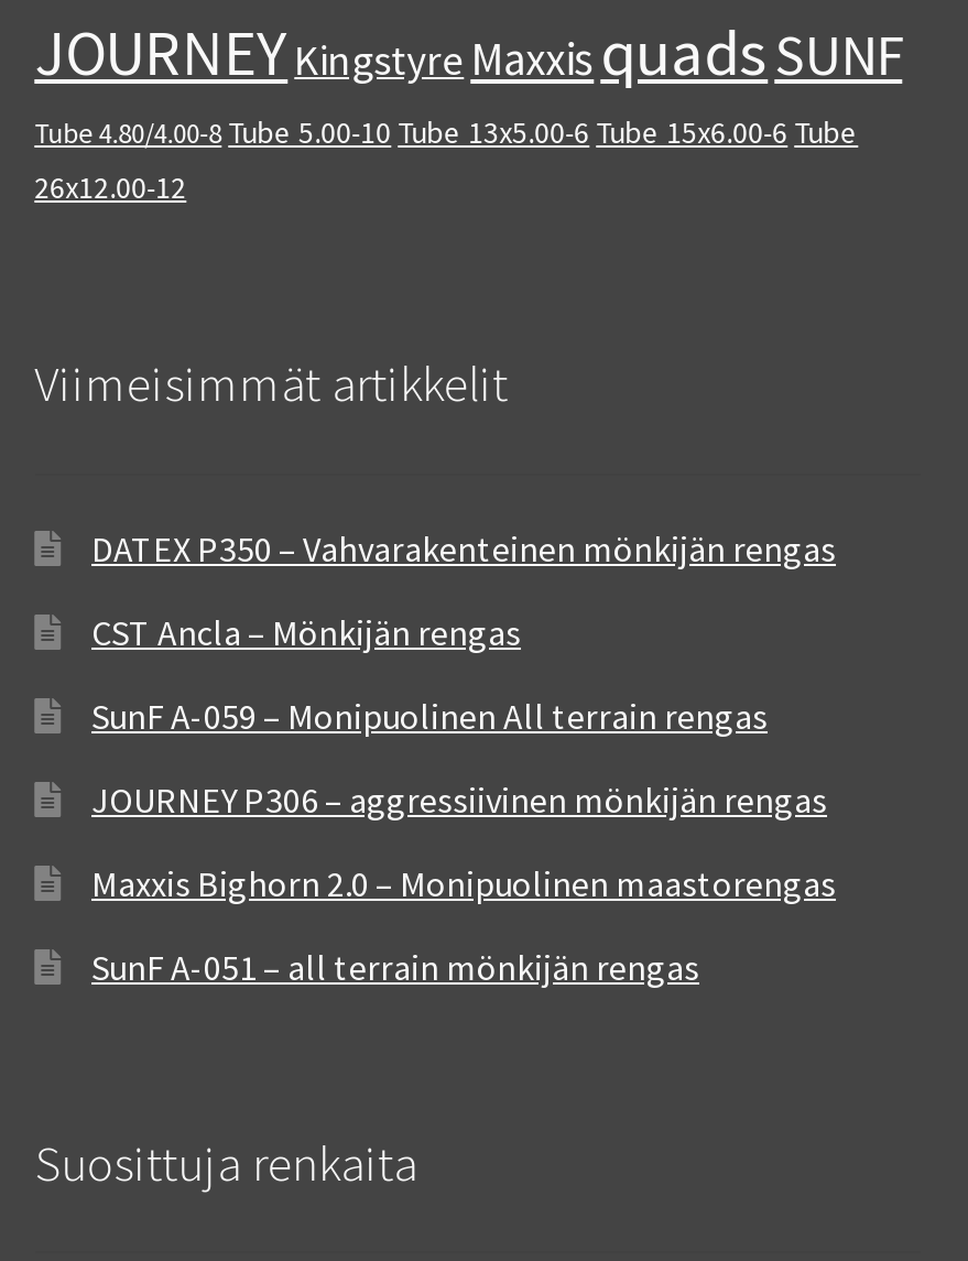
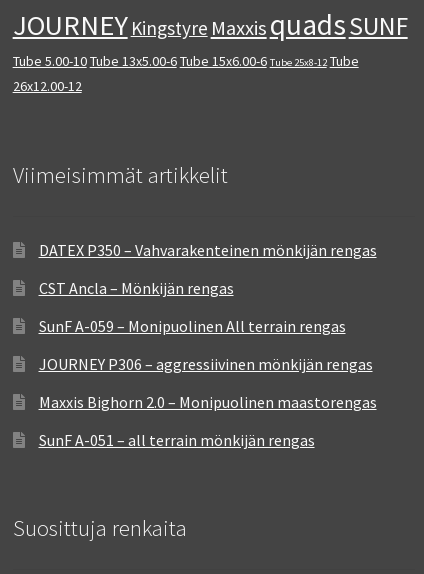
[34,111,858,151] Tube 4.80/4.00-8 Tube 5.00-10 Tube 13x5.00-6 Tube 15x6.00-6 Tube -> [13,52,359,70] Tube 5.00-10 Tube 13x5.00-6 Tube 15x6.00-6 Tube 25x8-12 Tube

